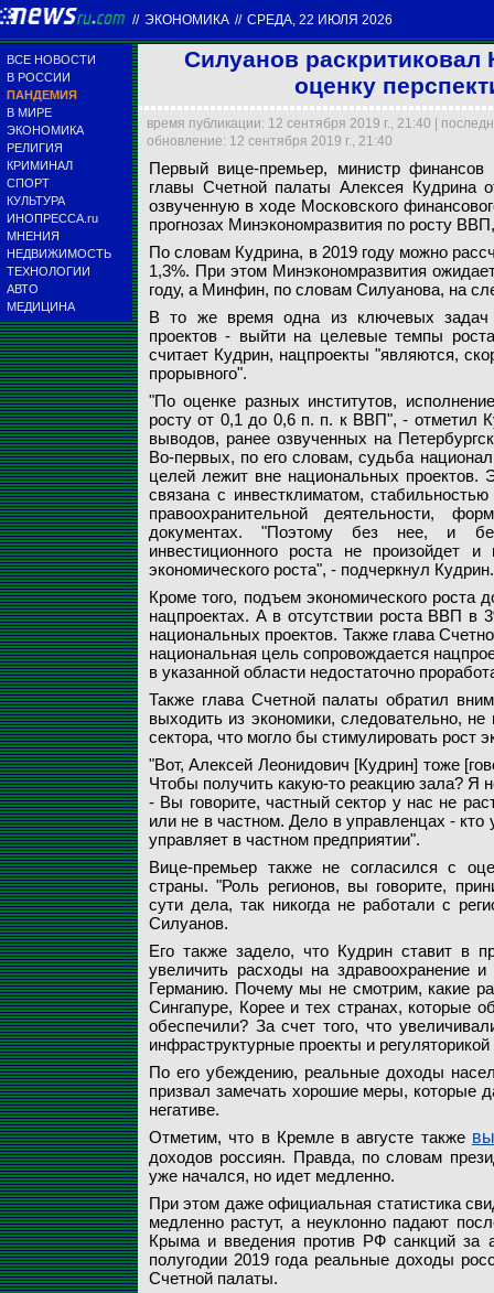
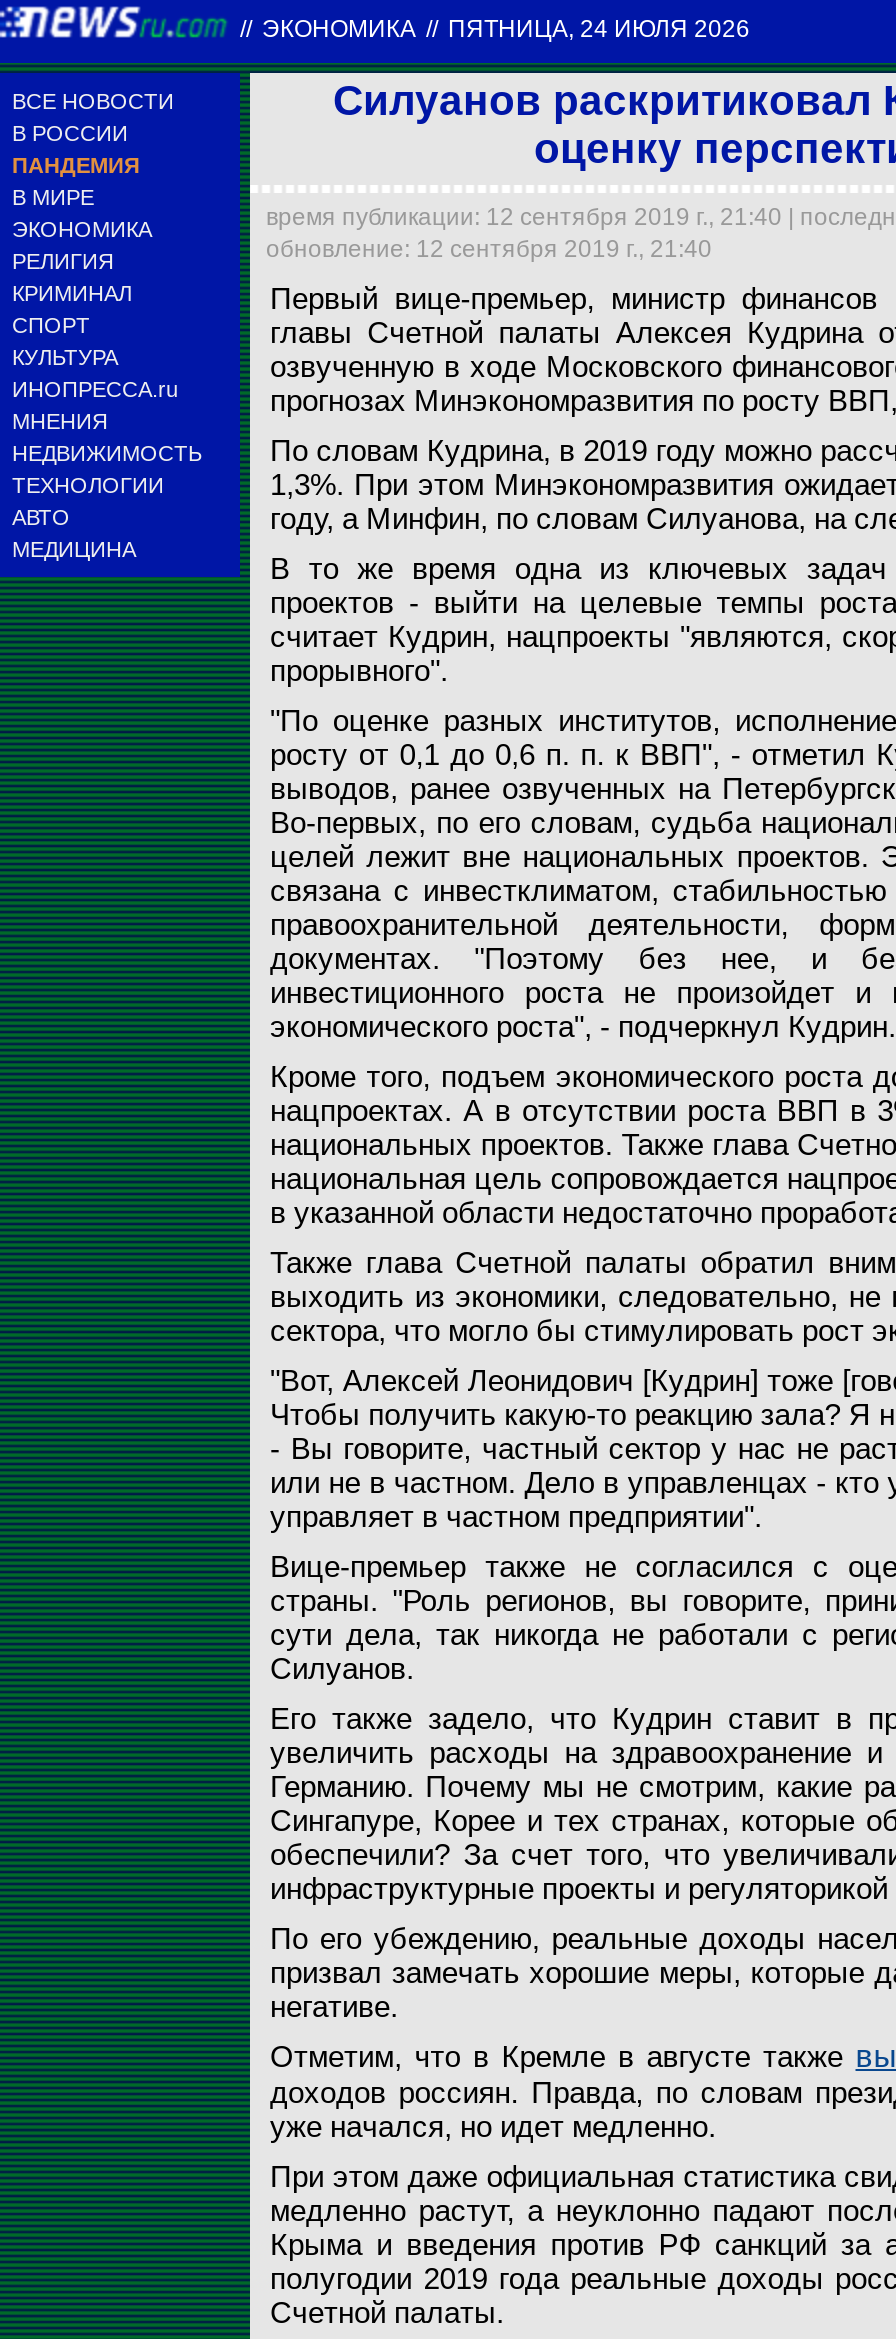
[132,12,393,27] // ЭКОНОМИКА // СРЕДА, 22 ИЮЛЯ 2026 -> [240,14,750,42] // ЭКОНОМИКА // ПЯТНИЦА, 24 ИЮЛЯ 2026

